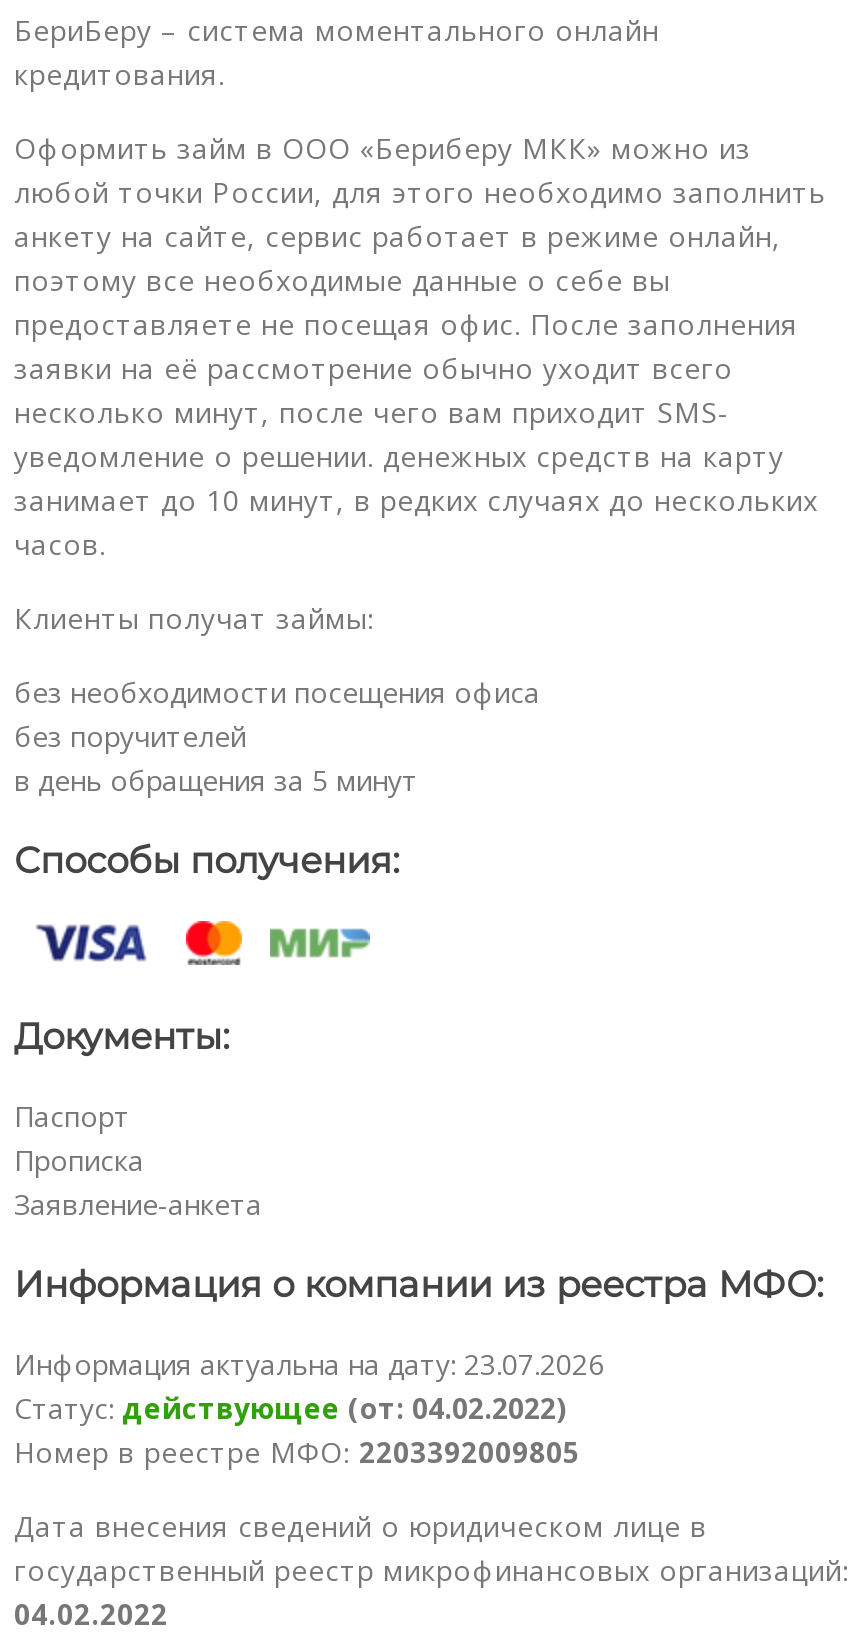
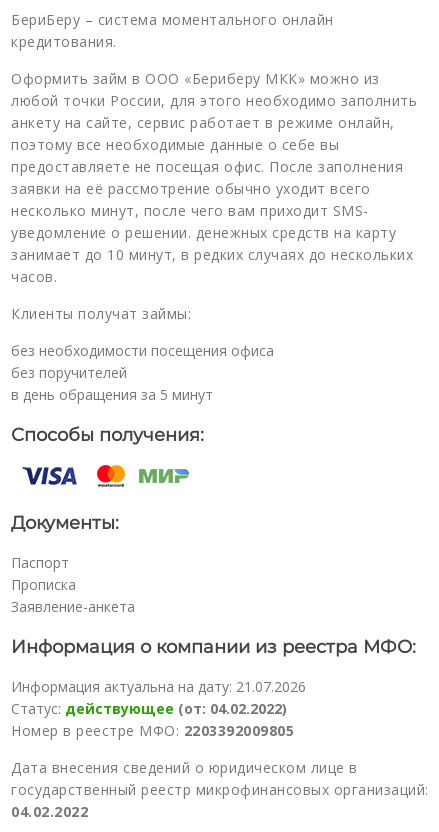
[14,1345,604,1383] Информация актуальна на дату: 23.07.2026 -> [11,677,306,696] Информация актуальна на дату: 21.07.2026

